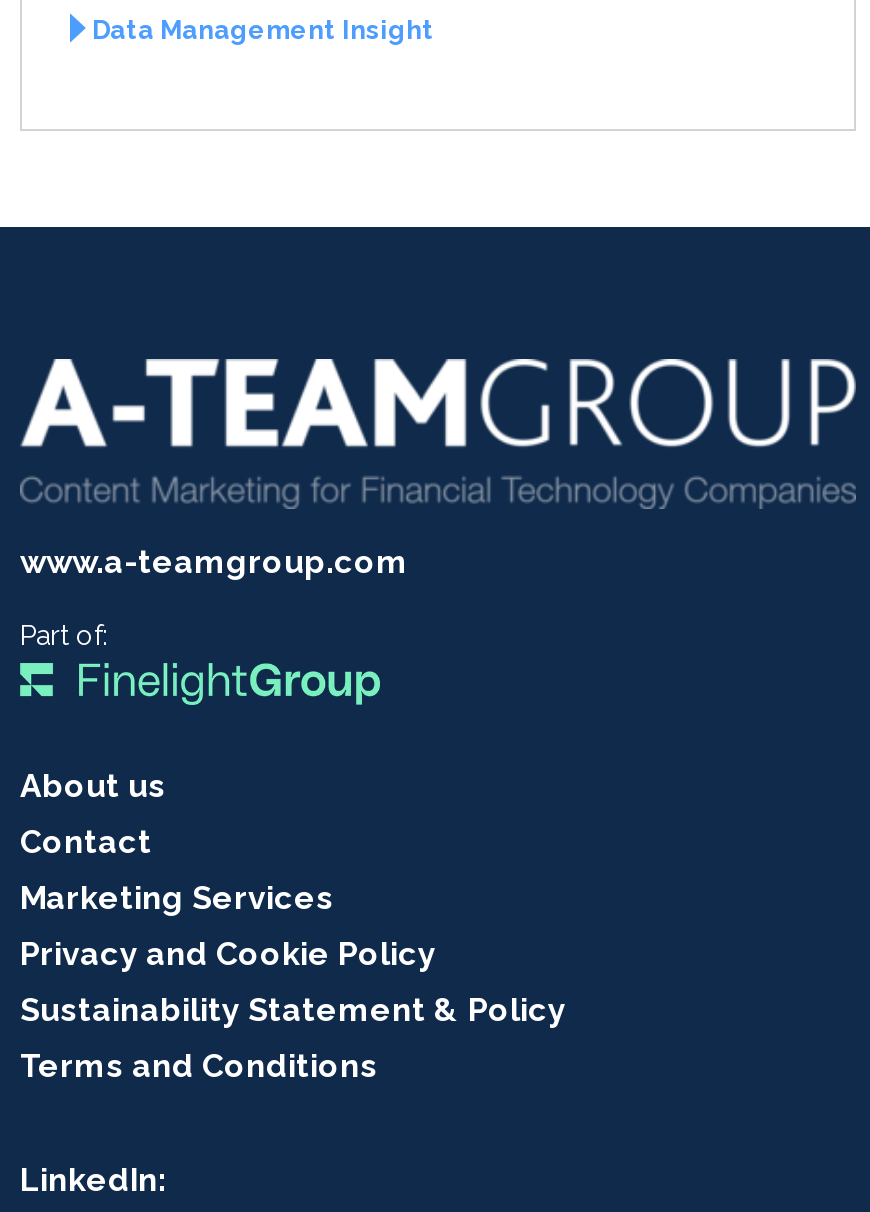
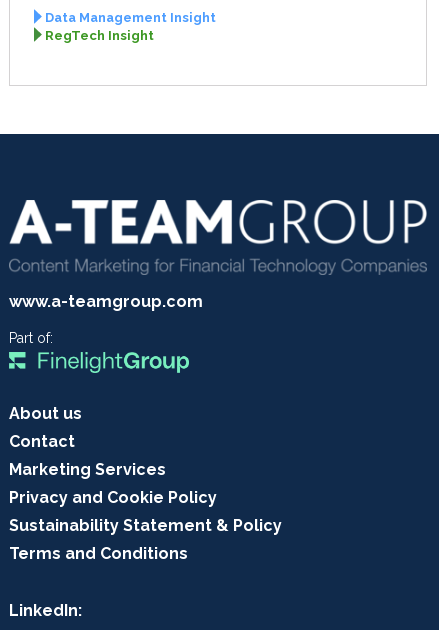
none -> [45,28,154,43] RegTech Insight

